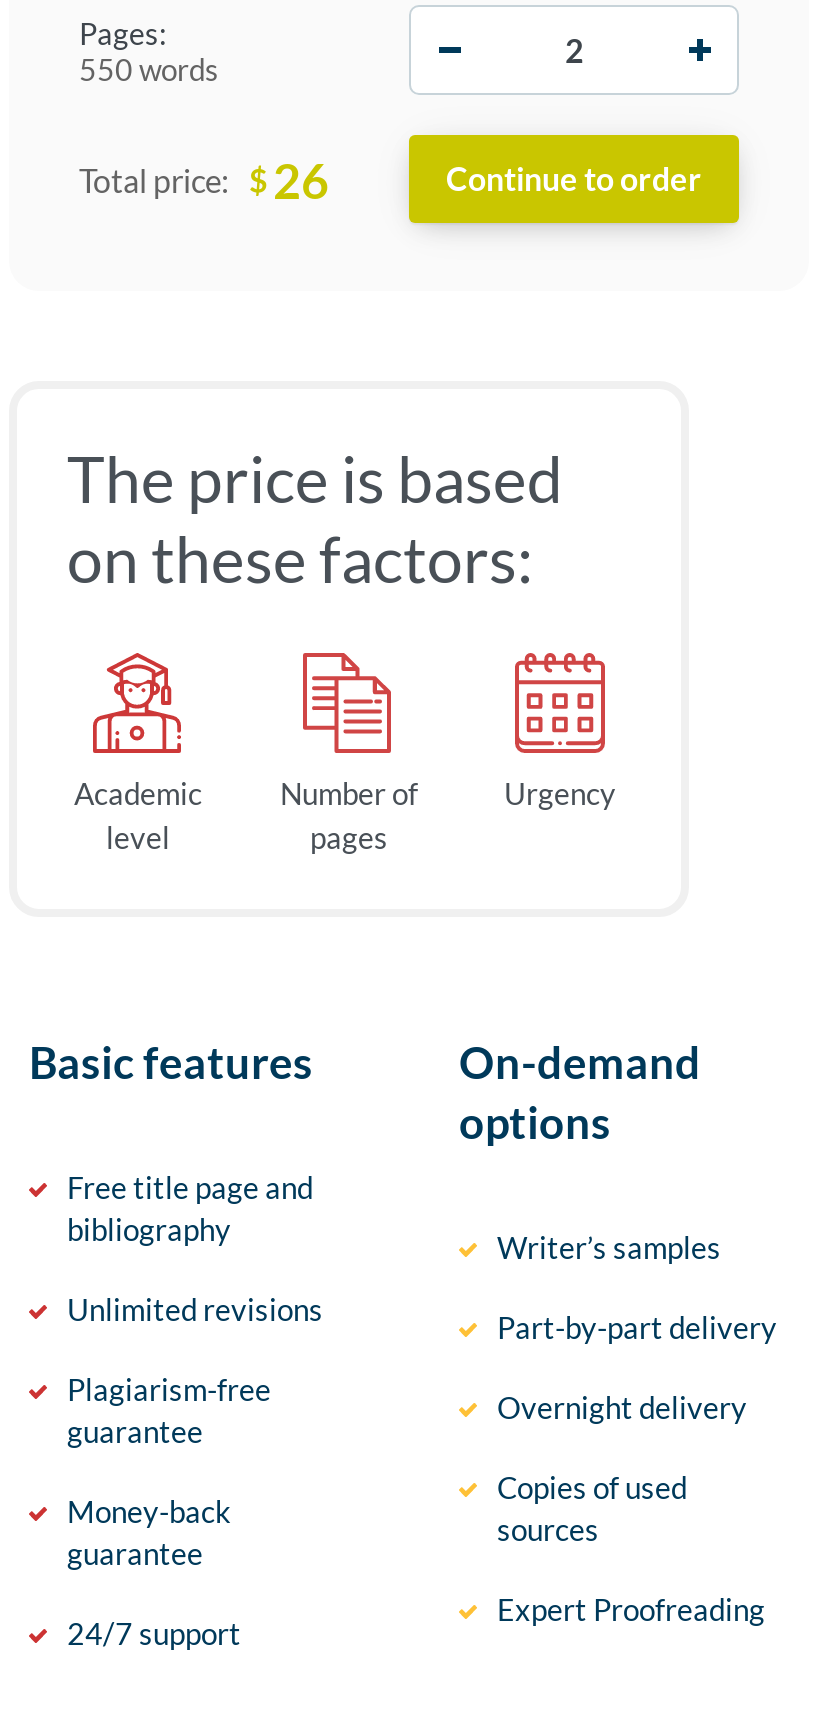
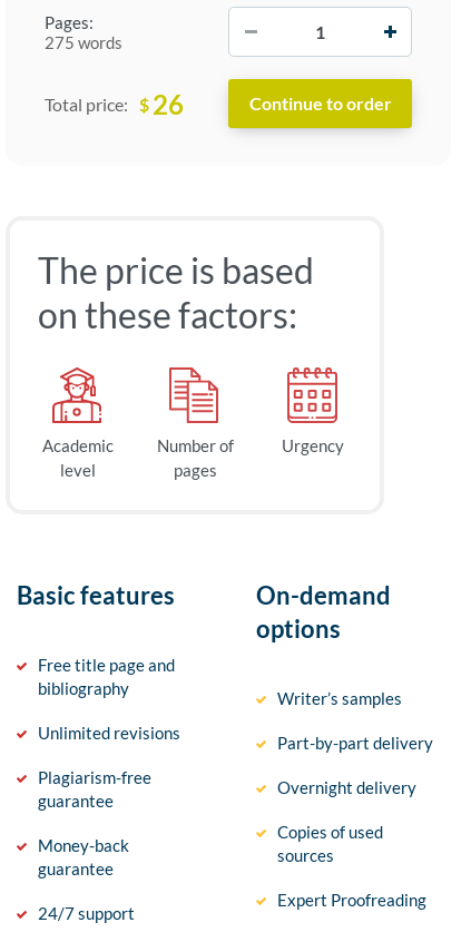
[79,50,219,86] 550 words -> [45,32,122,52] 275 words

